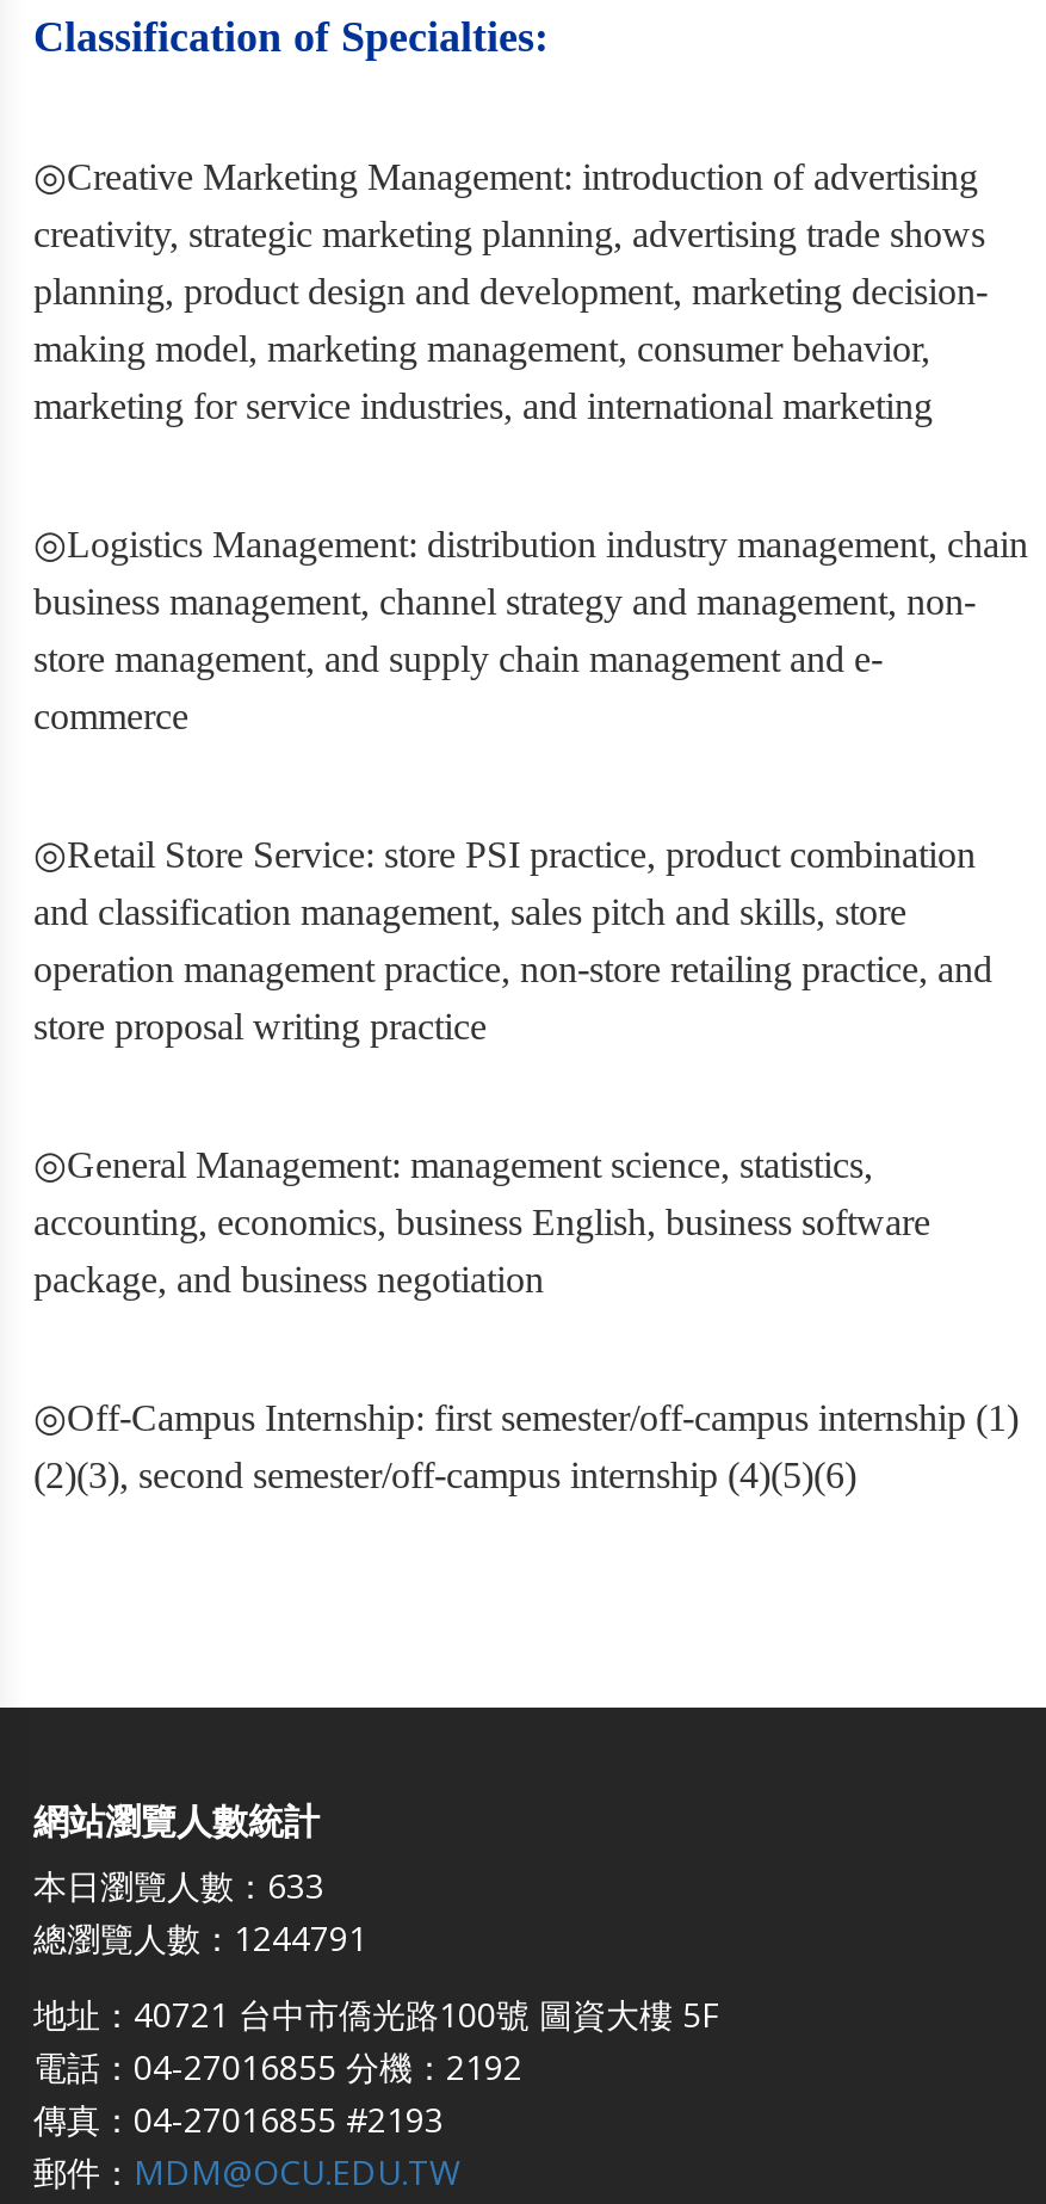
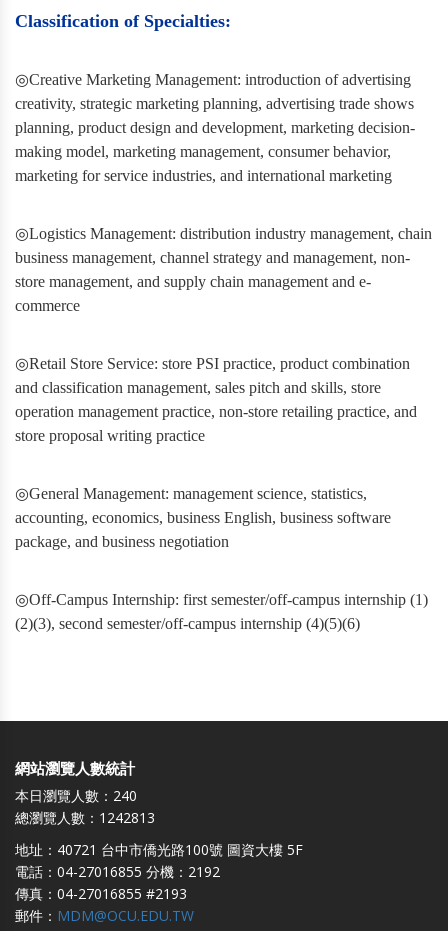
[33,1862,324,1907] 本日瀏覽人數：633 -> [15,786,137,805] 本日瀏覽人數：240
[33,1914,367,1960] 總瀏覽人數：1244791 -> [15,808,155,827] 總瀏覽人數：1242813

